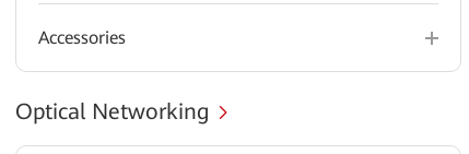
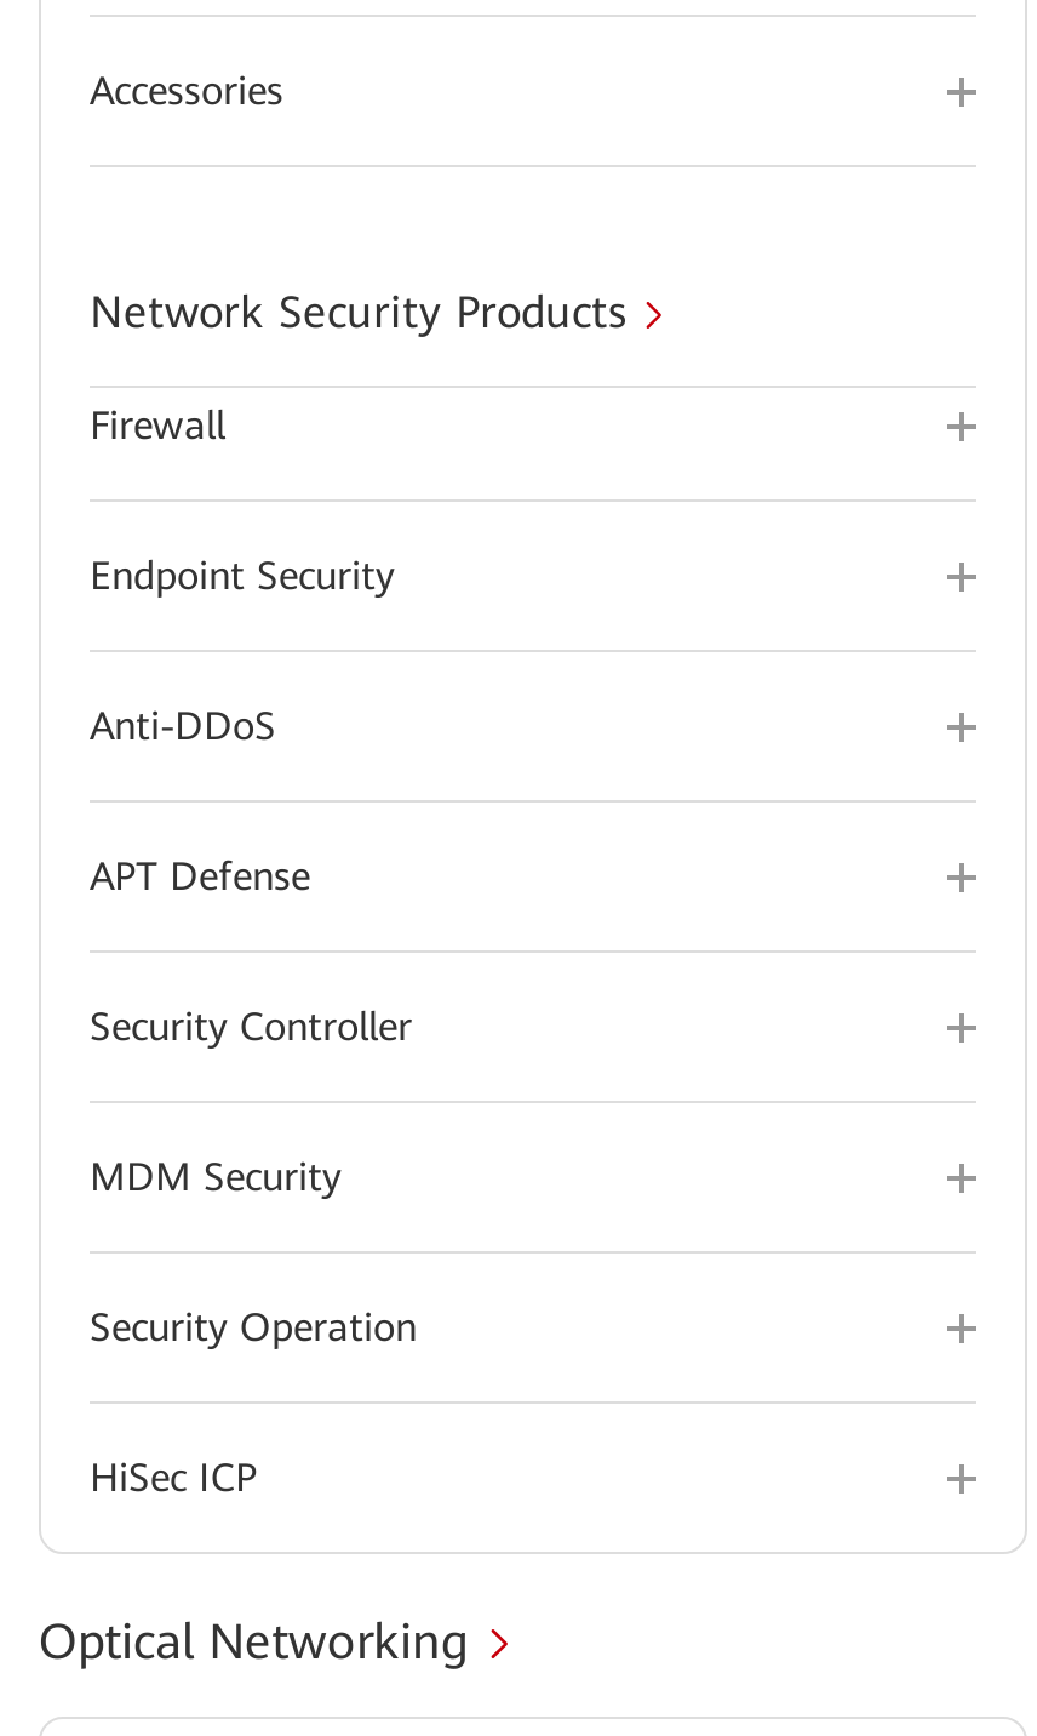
none -> [90,286,628,1501] Network Security Products | Firewall | Endpoint Security | Anti-DDoS | APT Defense | Security Controller | MDM Security | Security Operation | HiSec ICP

